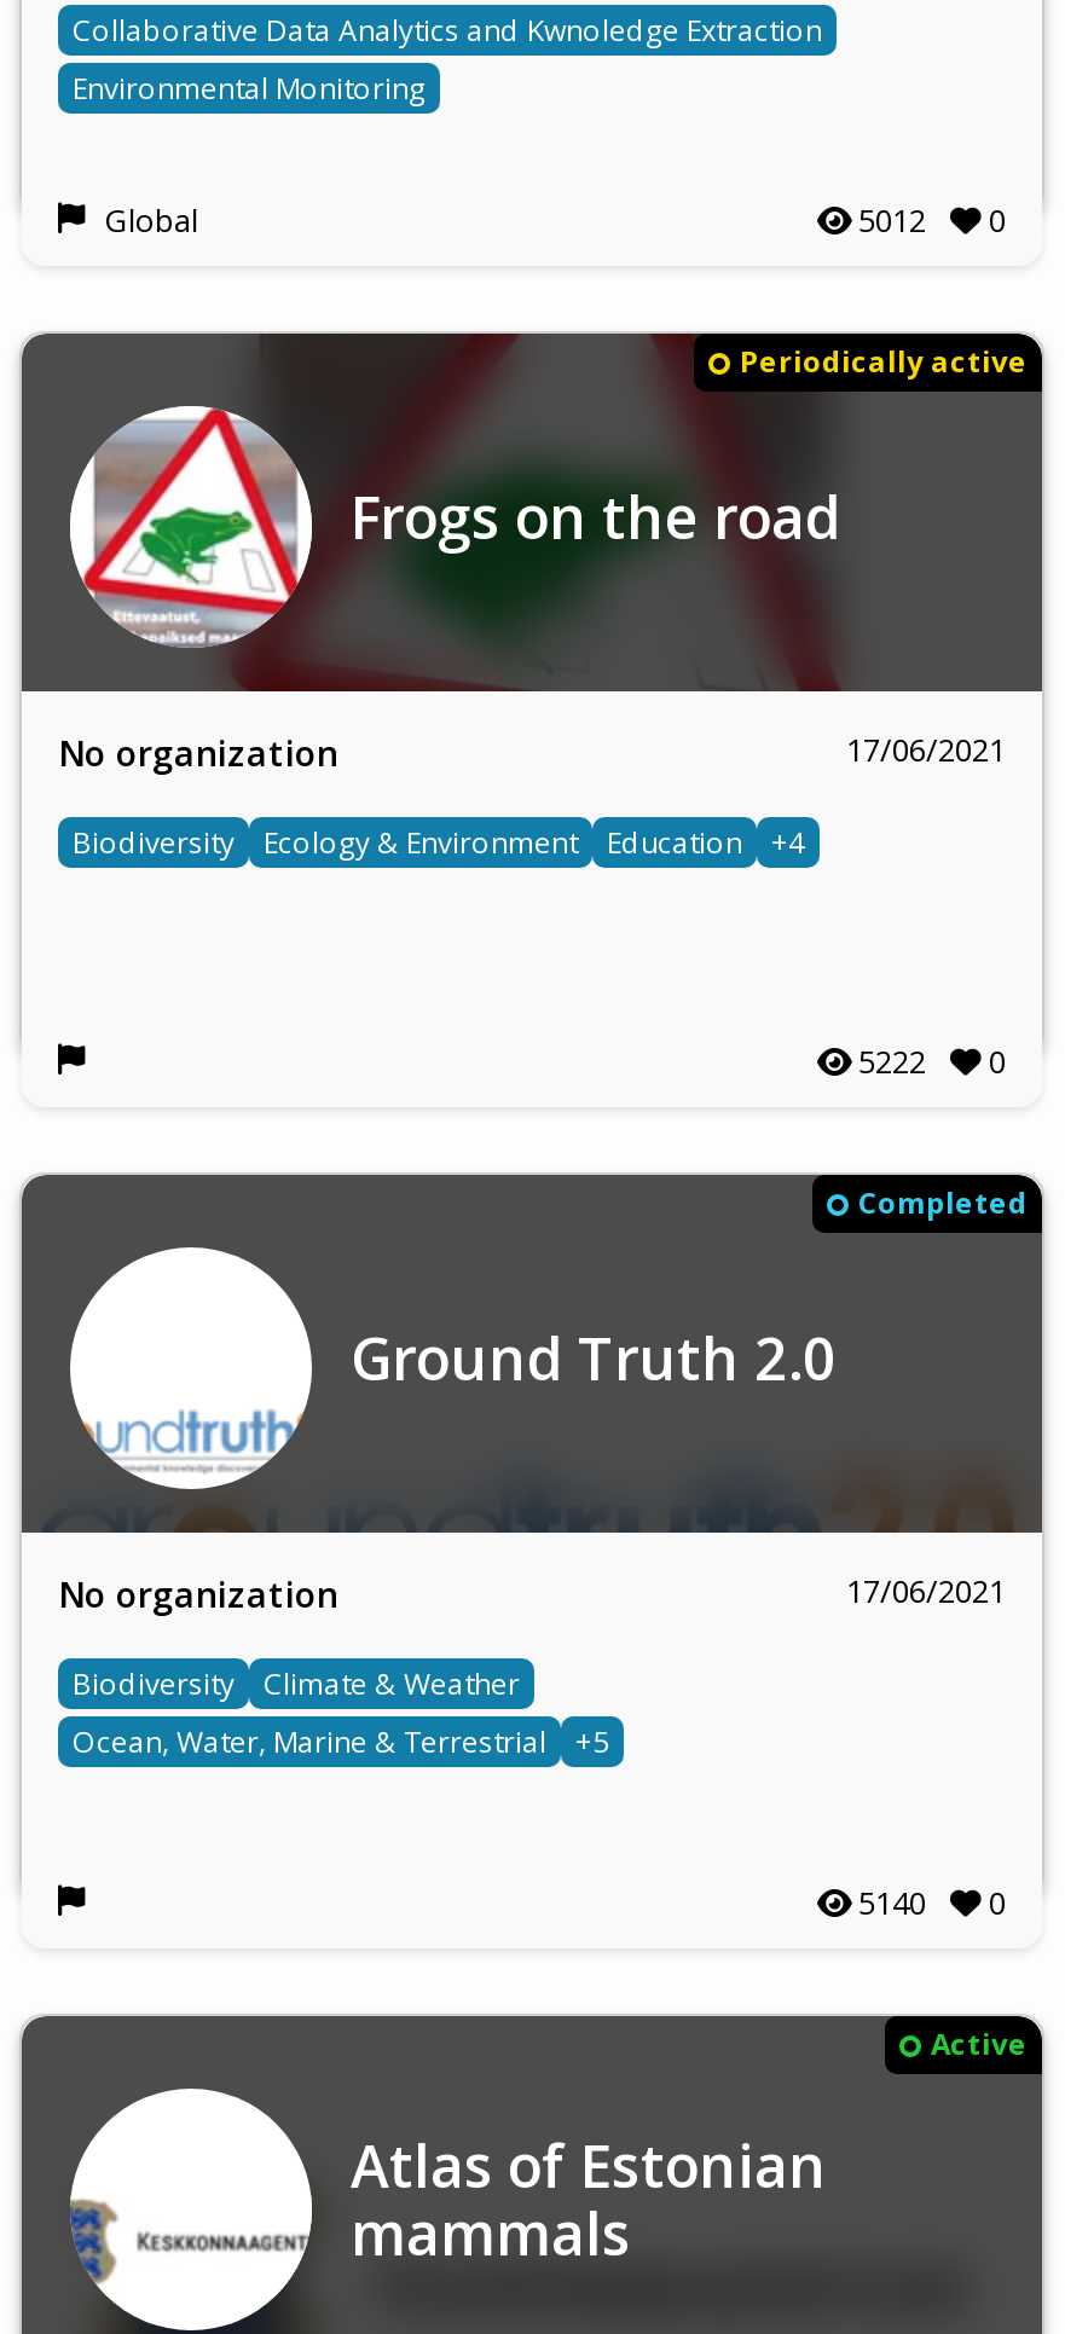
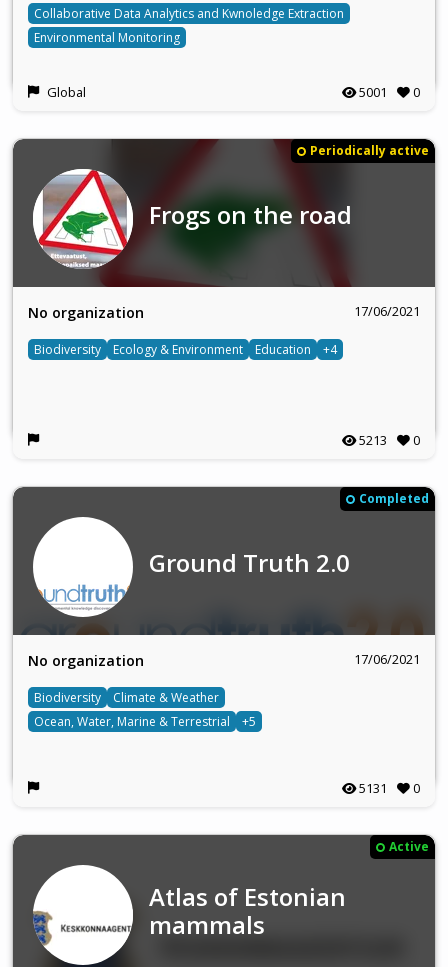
[851,199,1006,243] 5012 0 -> [356,83,420,101] 5001 0
[851,1040,1006,1084] 5222 0 -> [356,431,420,449] 5213 0
[851,1882,1006,1925] 5140 0 -> [356,779,420,797] 5131 0

